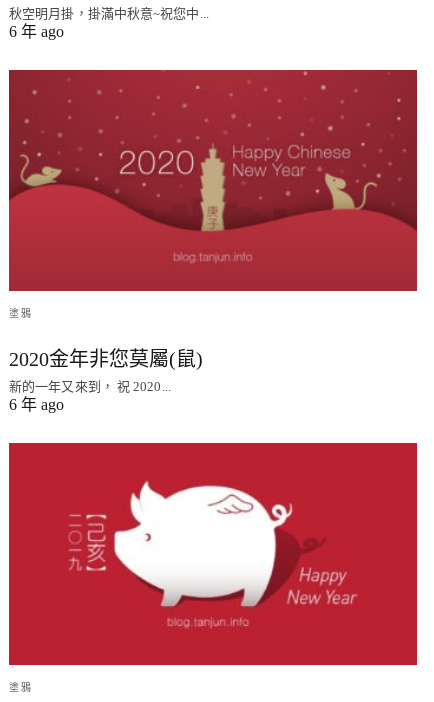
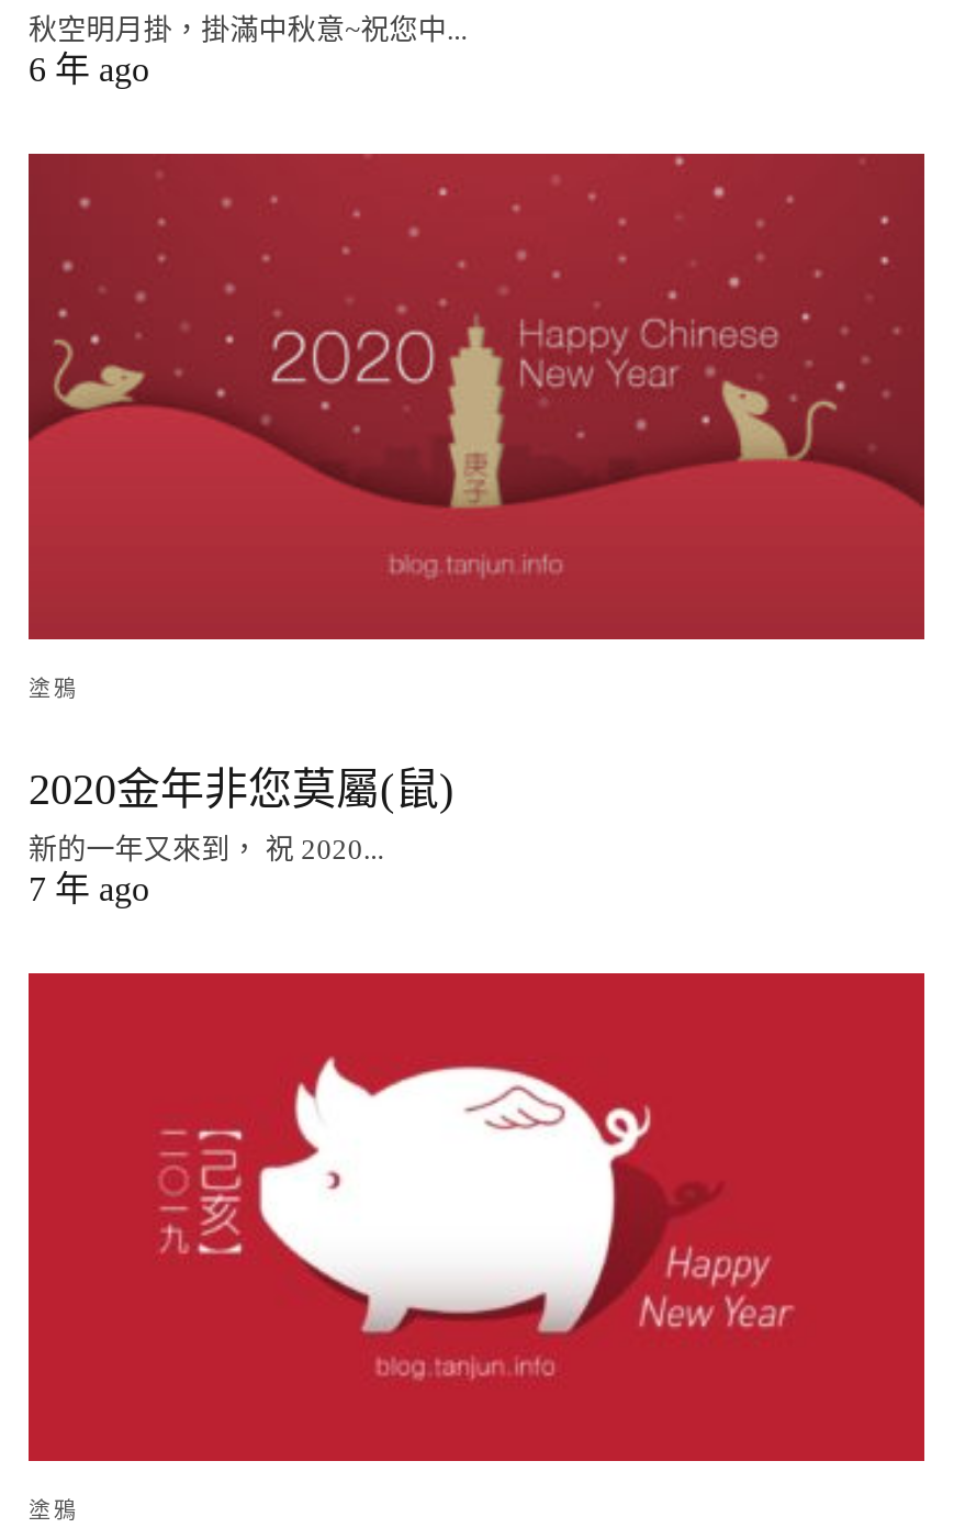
[9,396,64,413] 6 年 ago -> [29,871,149,908] 7 年 ago

